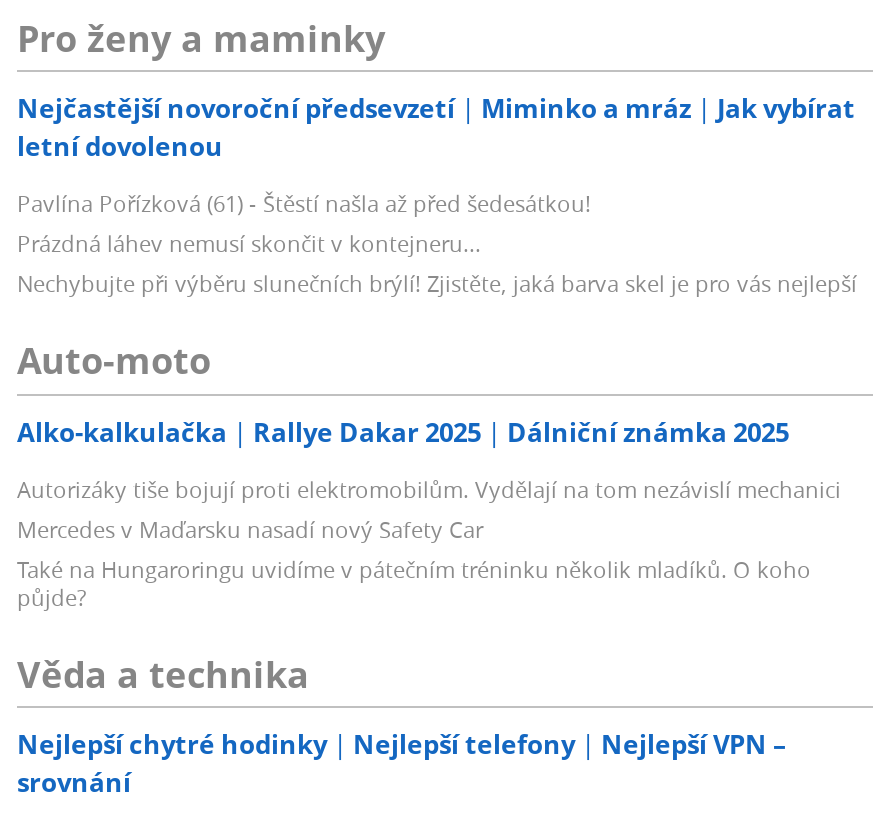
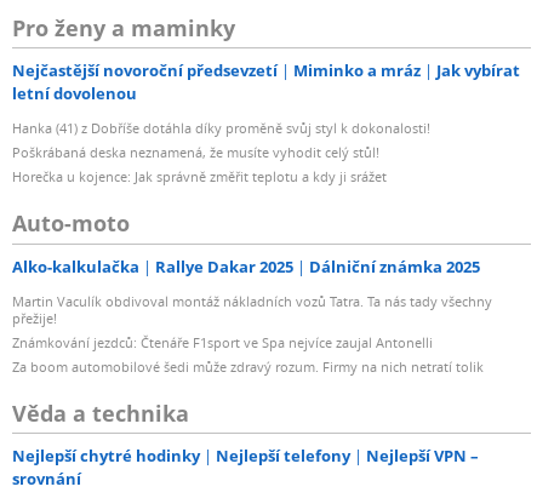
[17,188,857,298] Pavlína Pořízková (61) - Štěstí našla až před šedesátkou! | Prázdná láhev nemusí skončit v kontejneru... | Nechybujte při výběru slunečních brýlí! Zjistěte, jaká barva skel je pro vás nejlepší -> [12,119,430,186] Hanka (41) z Dobříše dotáhla díky proměně svůj styl k dokonalosti! | Poškrábaná deska neznamená, že musíte vyhodit celý stůl! | Horečka u kojence: Jak správně změřit teplotu a kdy ji srážet
[17,473,841,611] Autorizáky tiše bojují proti elektromobilům. Vydělají na tom nezávislí mechanici | Mercedes v Maďarsku nasadí nový Safety Car | Také na Hungaroringu uvidíme v pátečním tréninku několik mladíků. O koho | půjde? -> [12,292,492,375] Martin Vaculík obdivoval montáž nákladních vozů Tatra. Ta nás tady všechny | přežije! | Známkování jezdců: Čtenáře F1sport ve Spa nejvíce zaujal Antonelli | Za boom automobilové šedi může zdravý rozum. Firmy na nich netratí tolik

